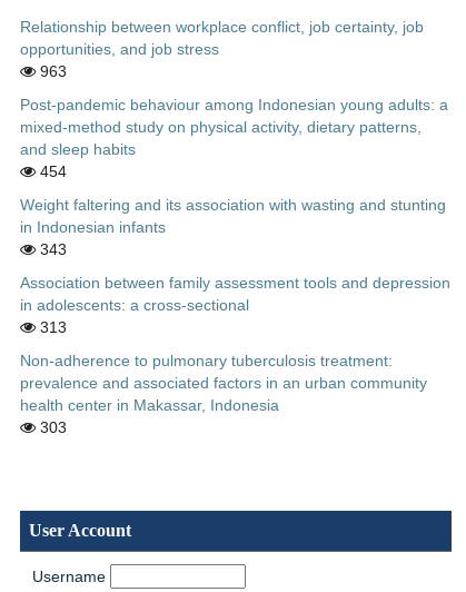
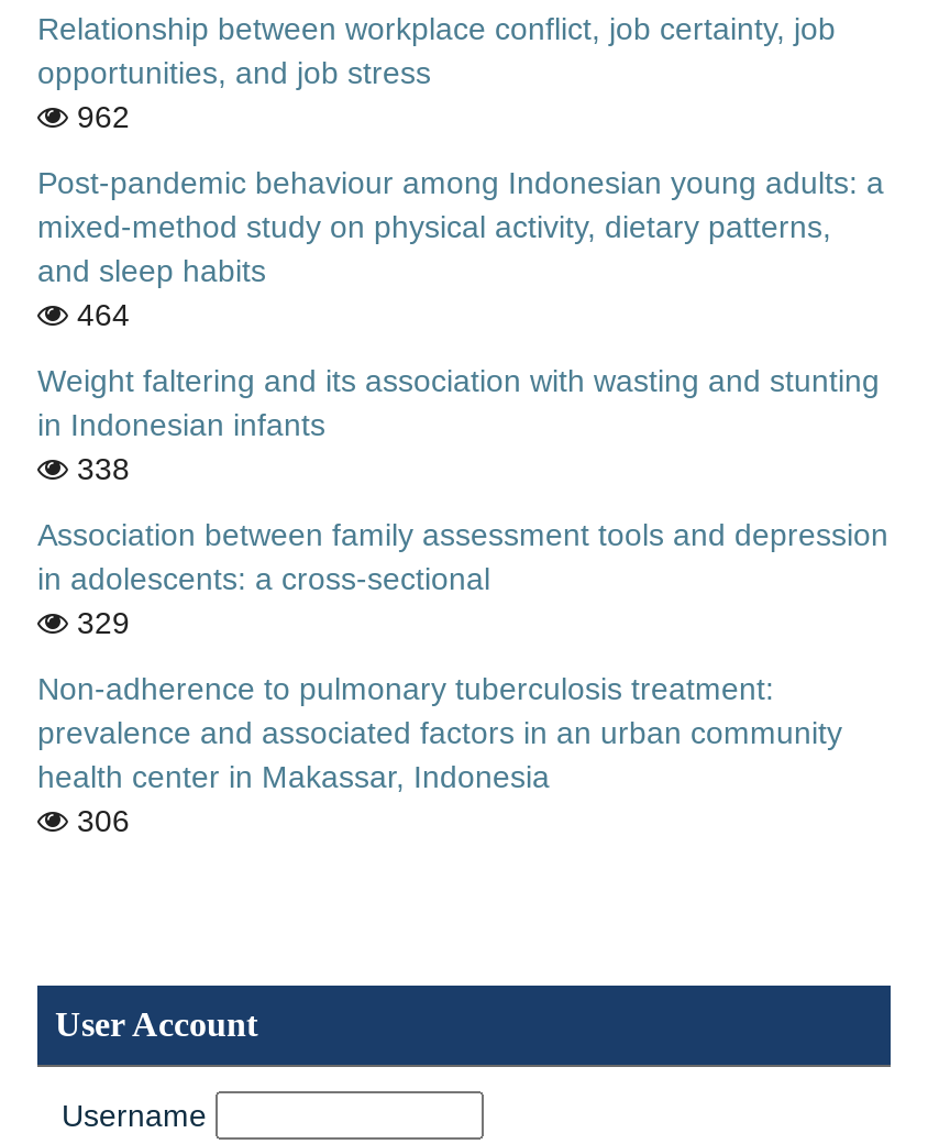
[36,62,67,80] 963 -> [68,99,130,134] 962
[36,162,67,180] 454 -> [68,297,130,332] 464
[36,240,67,258] 343 -> [68,451,130,486] 338
[36,318,67,336] 313 -> [68,605,130,640] 329
[36,418,67,436] 303 -> [68,803,130,838] 306

